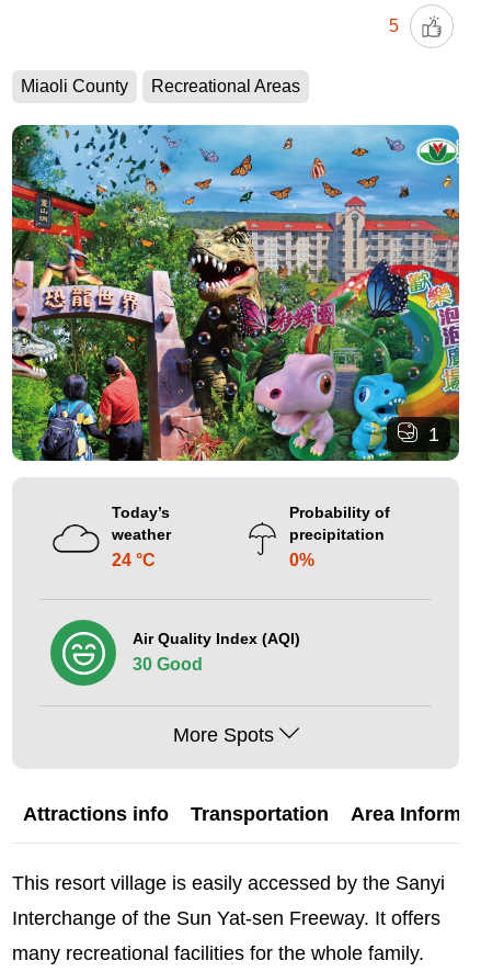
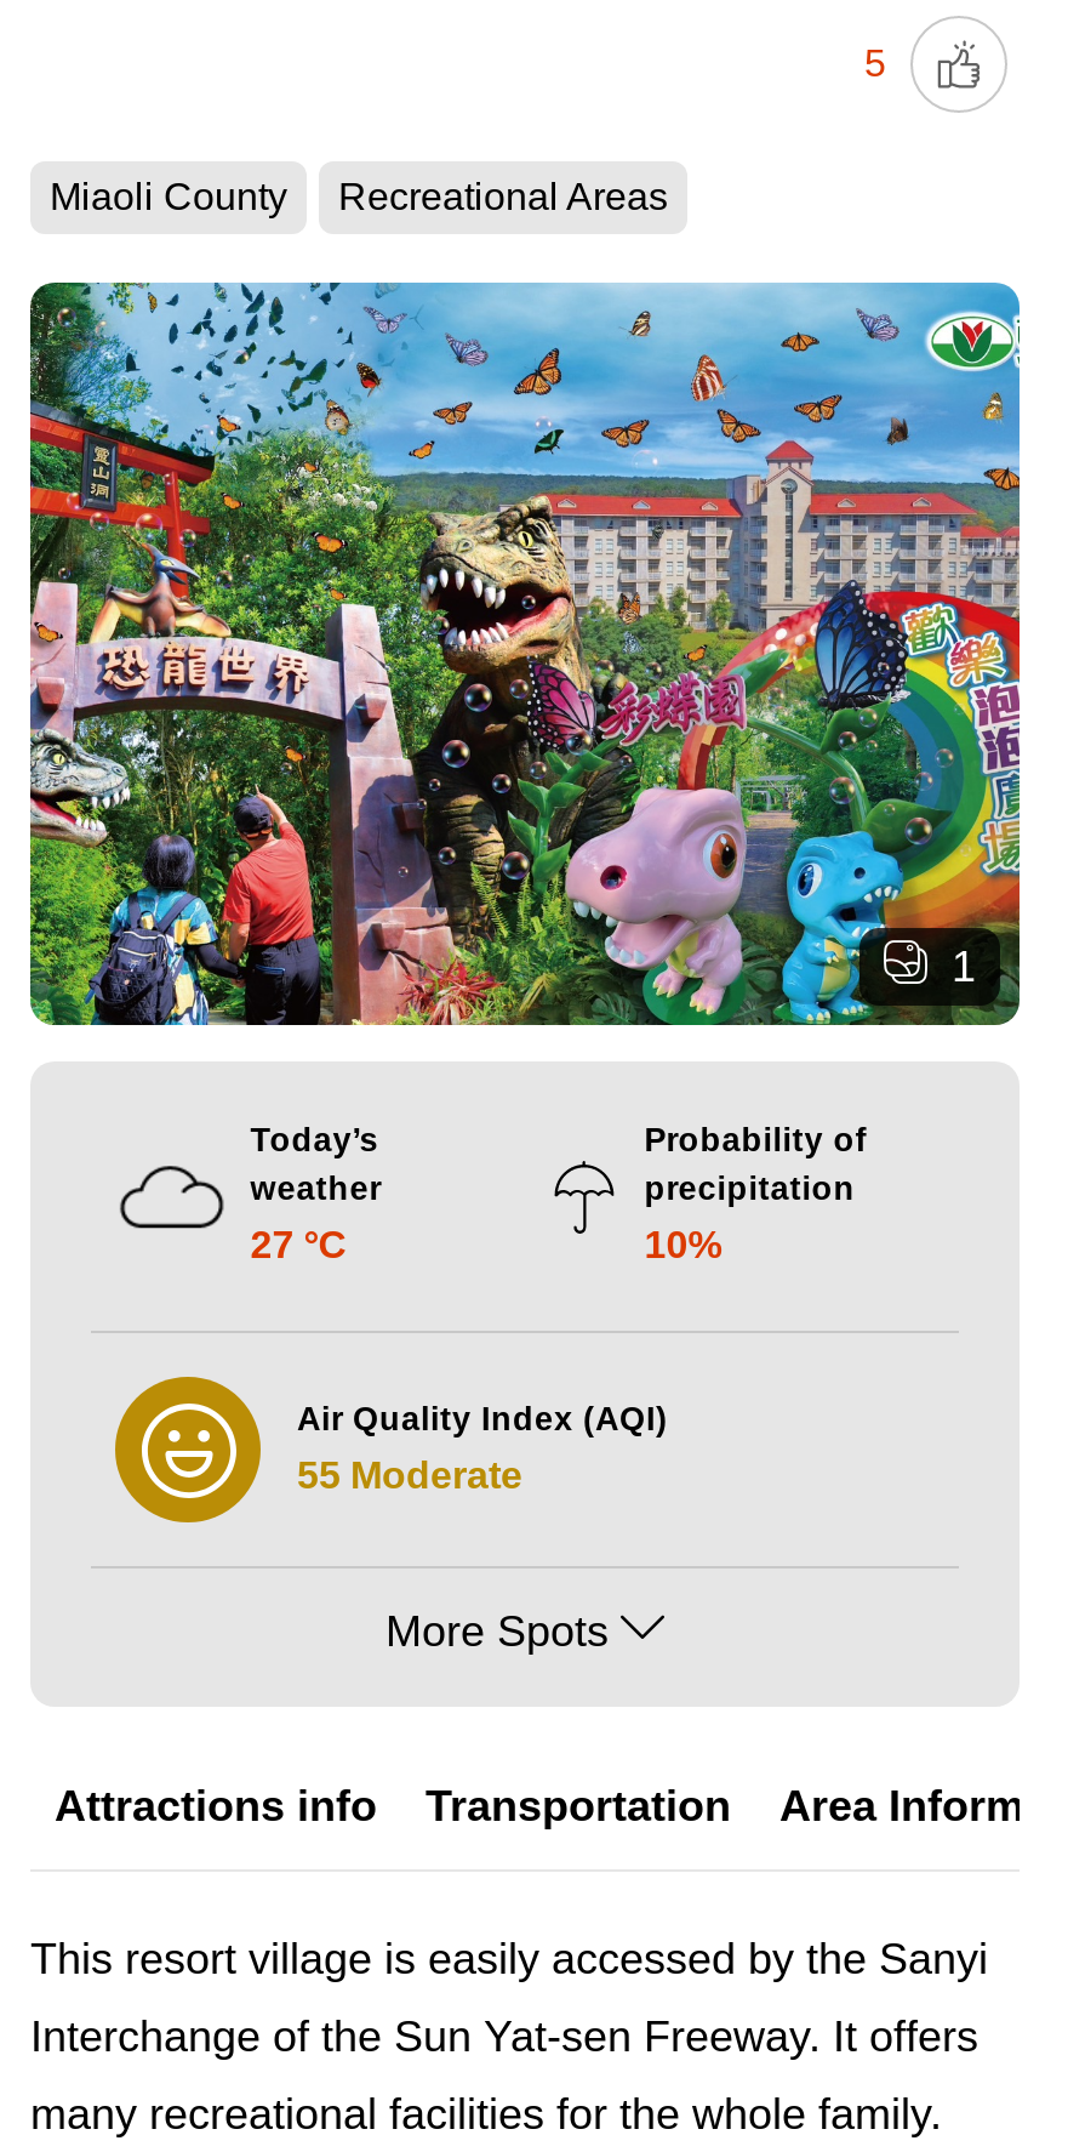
[112,551,155,569] 24 °C -> [250,1224,347,1265] 27 °C
[290,551,315,569] 0% -> [644,1224,722,1265] 10%
[49,619,203,687] [image] | 30 Good -> [113,1374,522,1525] [image] | 55 Moderate

